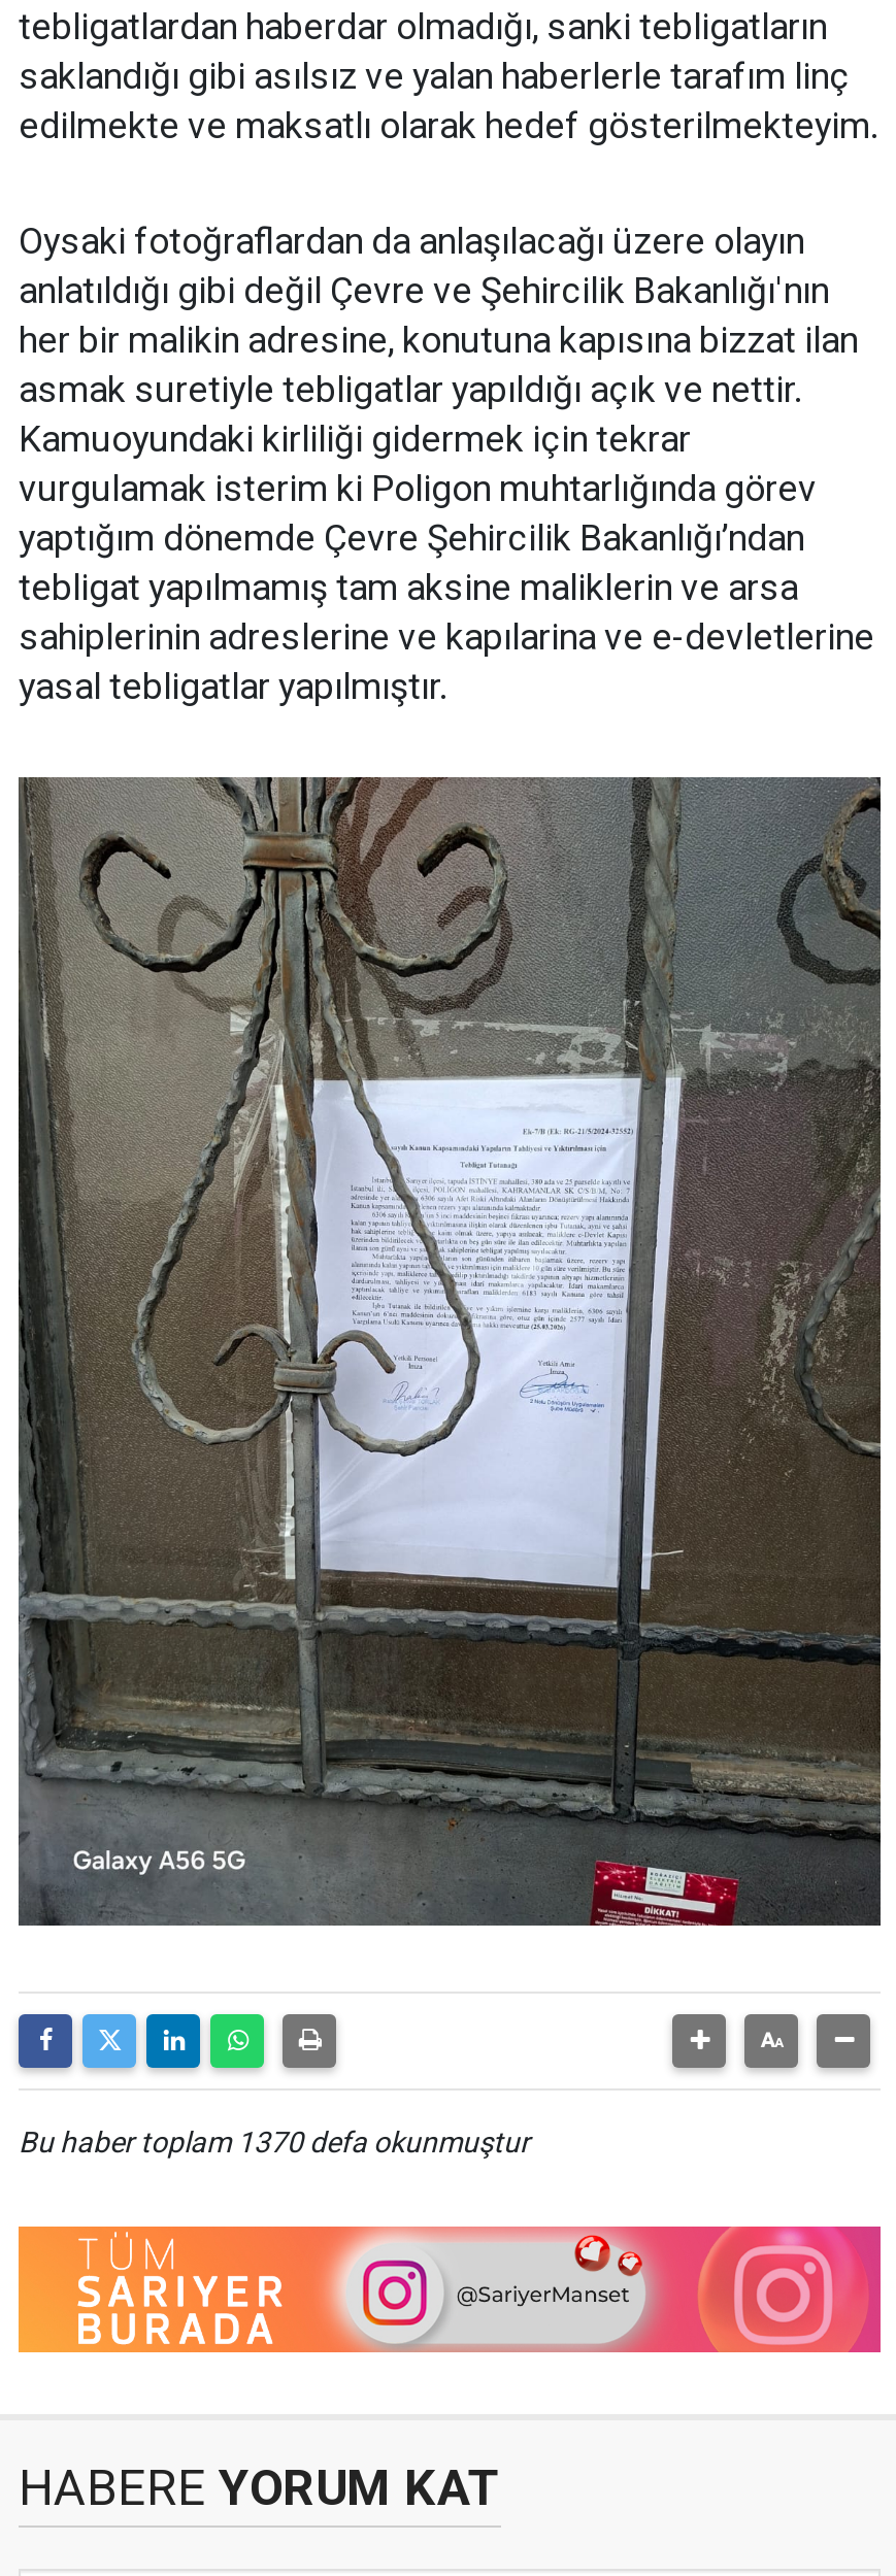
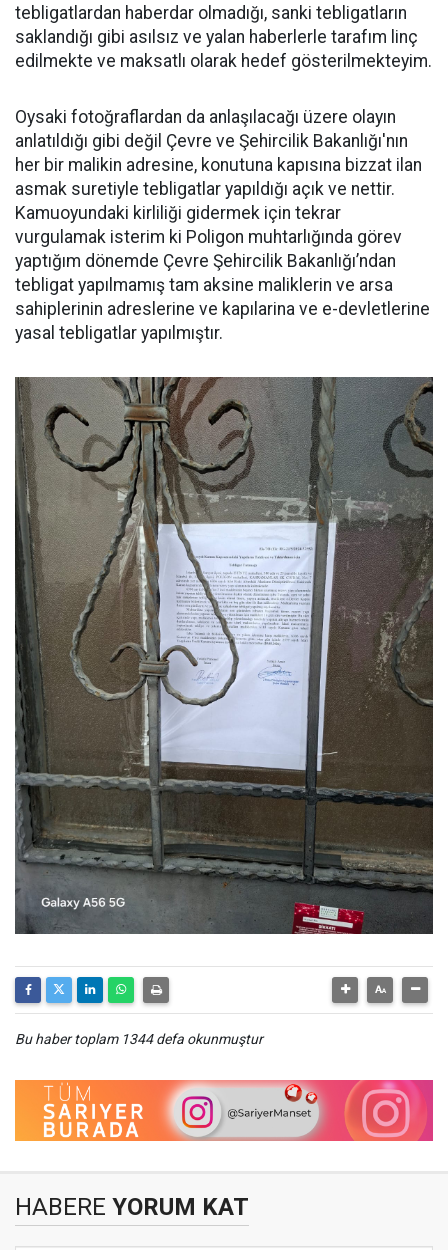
[19,2127,530,2160] Bu haber toplam 1370 defa okunmuştur -> [15,1031,263,1047] Bu haber toplam 1344 defa okunmuştur

